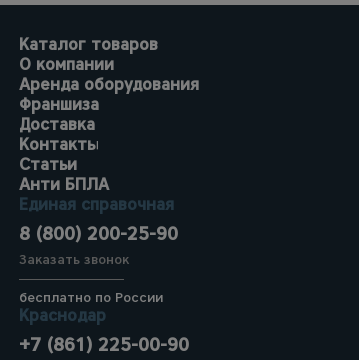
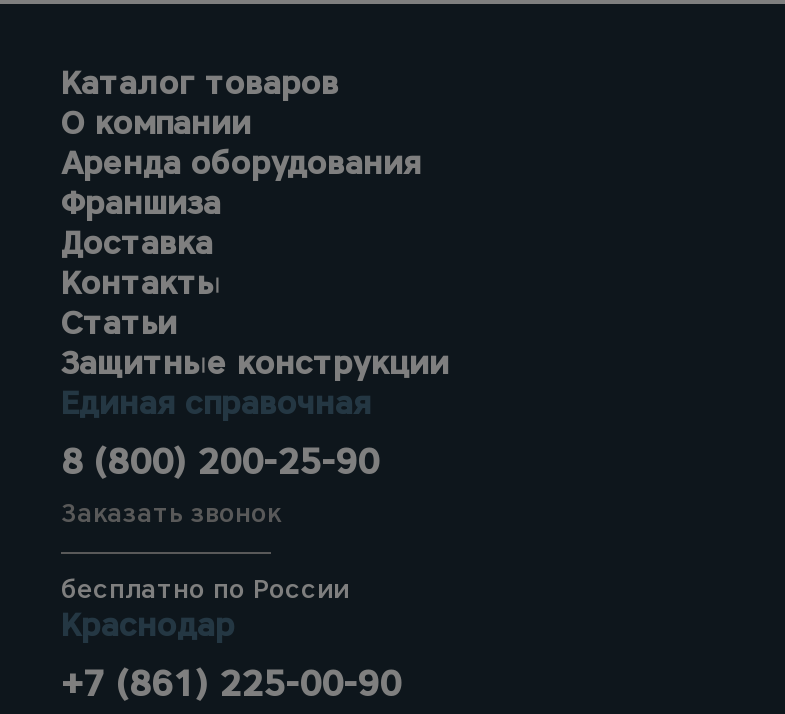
[19,175,109,194] Анти БПЛА -> [61,344,449,382] Защитные конструкции

